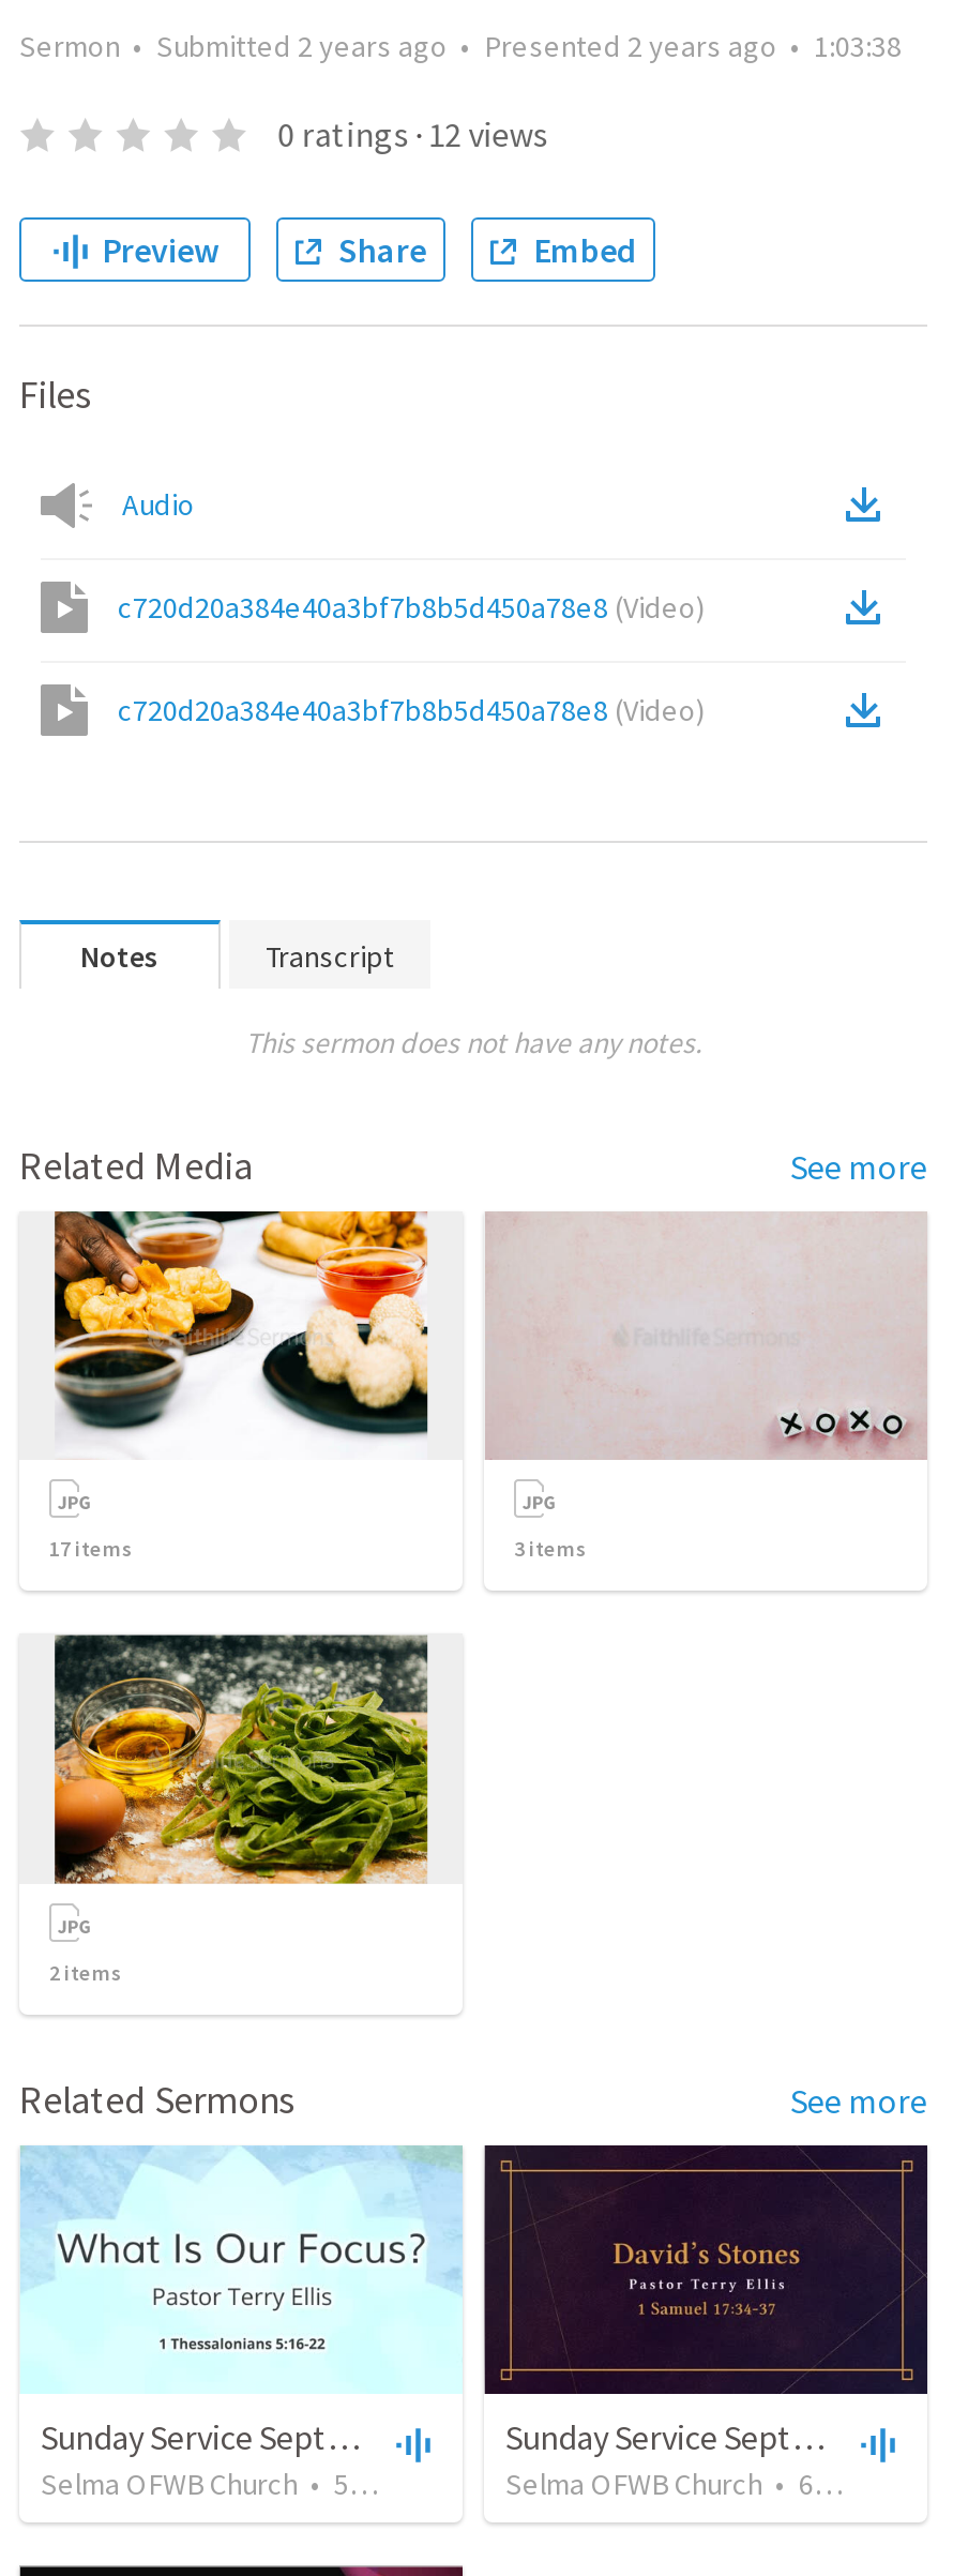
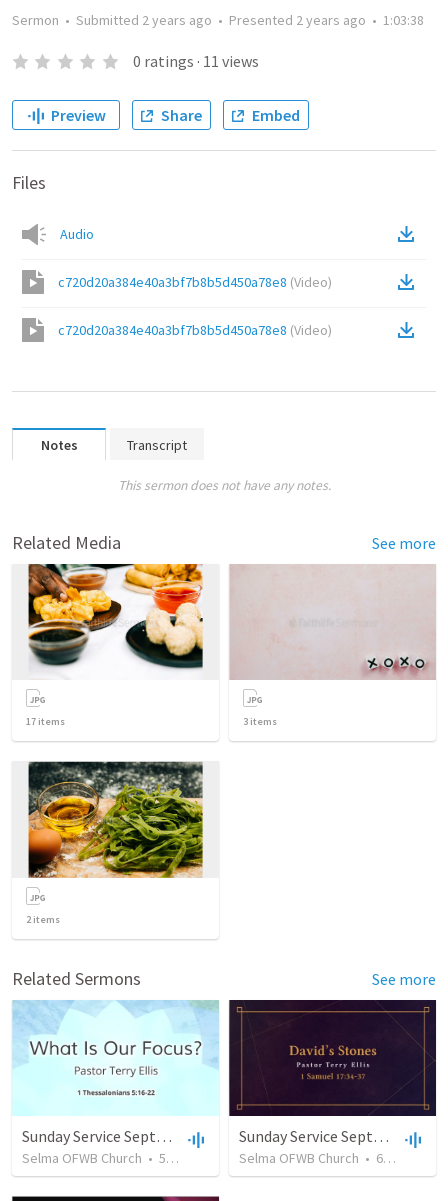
[278,112,548,155] 0 ratings · 12 views -> [133,51,259,71] 0 ratings · 11 views

